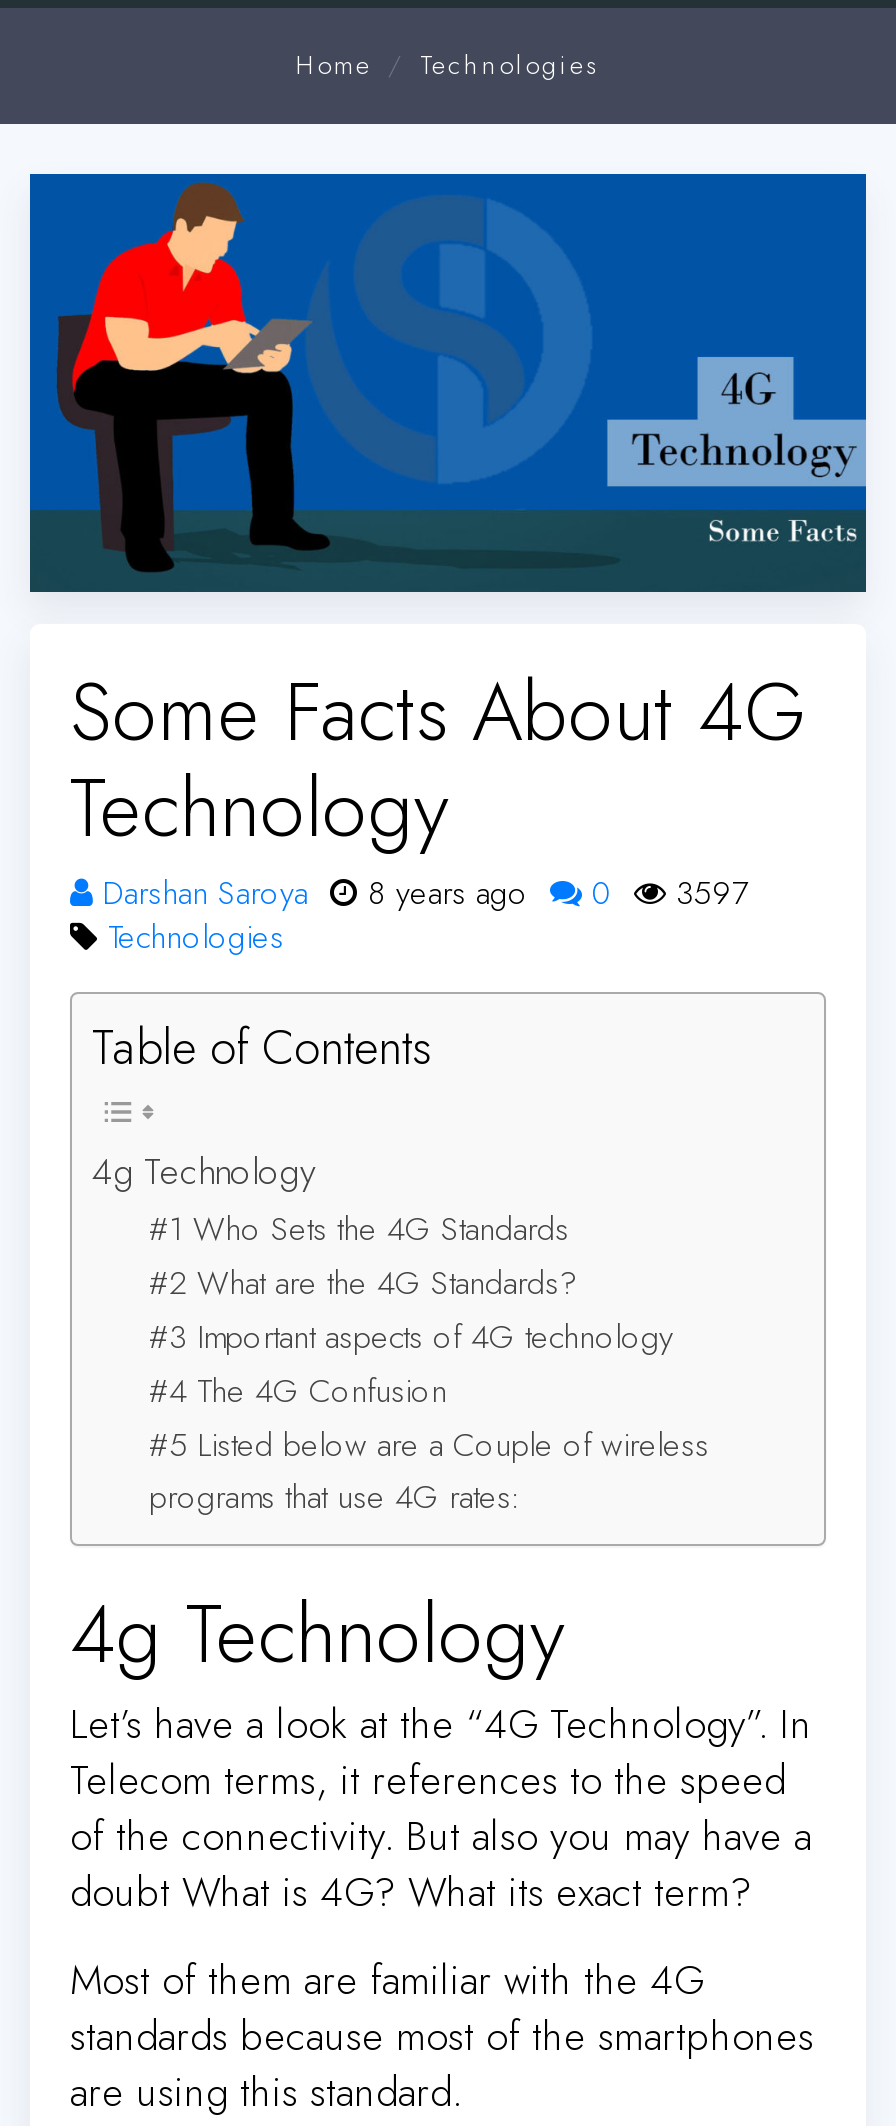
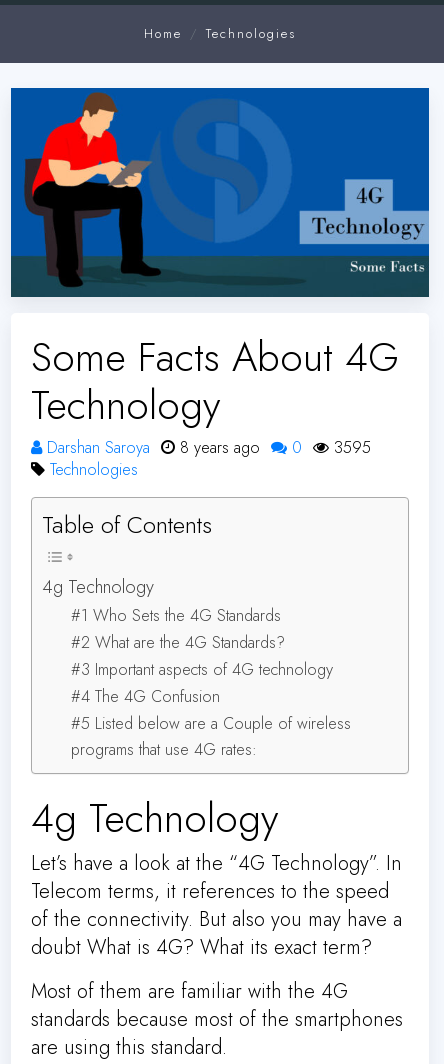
[92,870,748,916] Darshan Saroya 8 years ago 0 3597 -> [42,436,371,459] Darshan Saroya 8 years ago 0 3595

